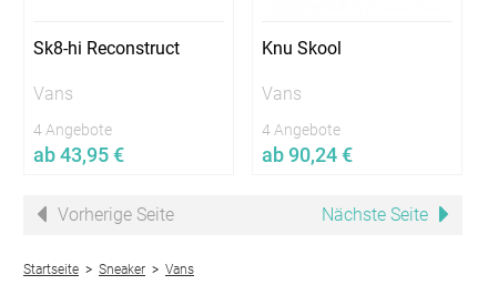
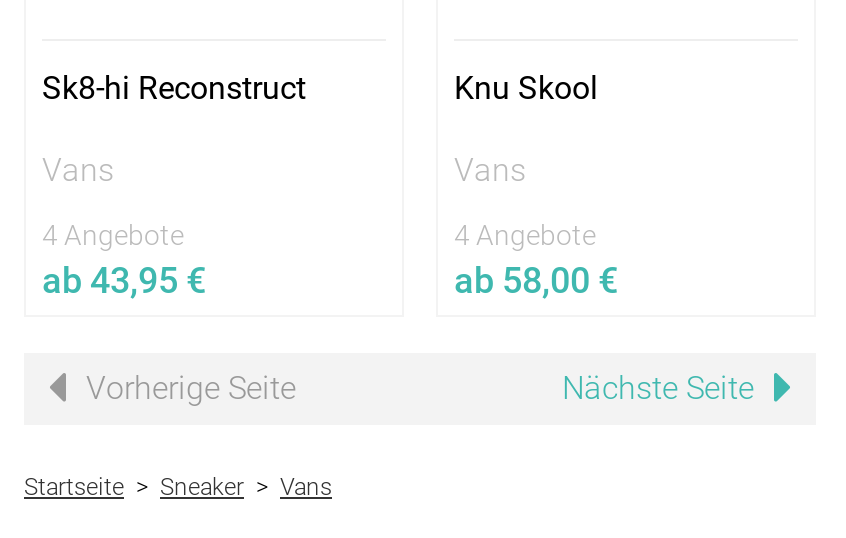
[262,144,353,167] ab 90,24 € -> [454,260,618,302] ab 58,00 €

